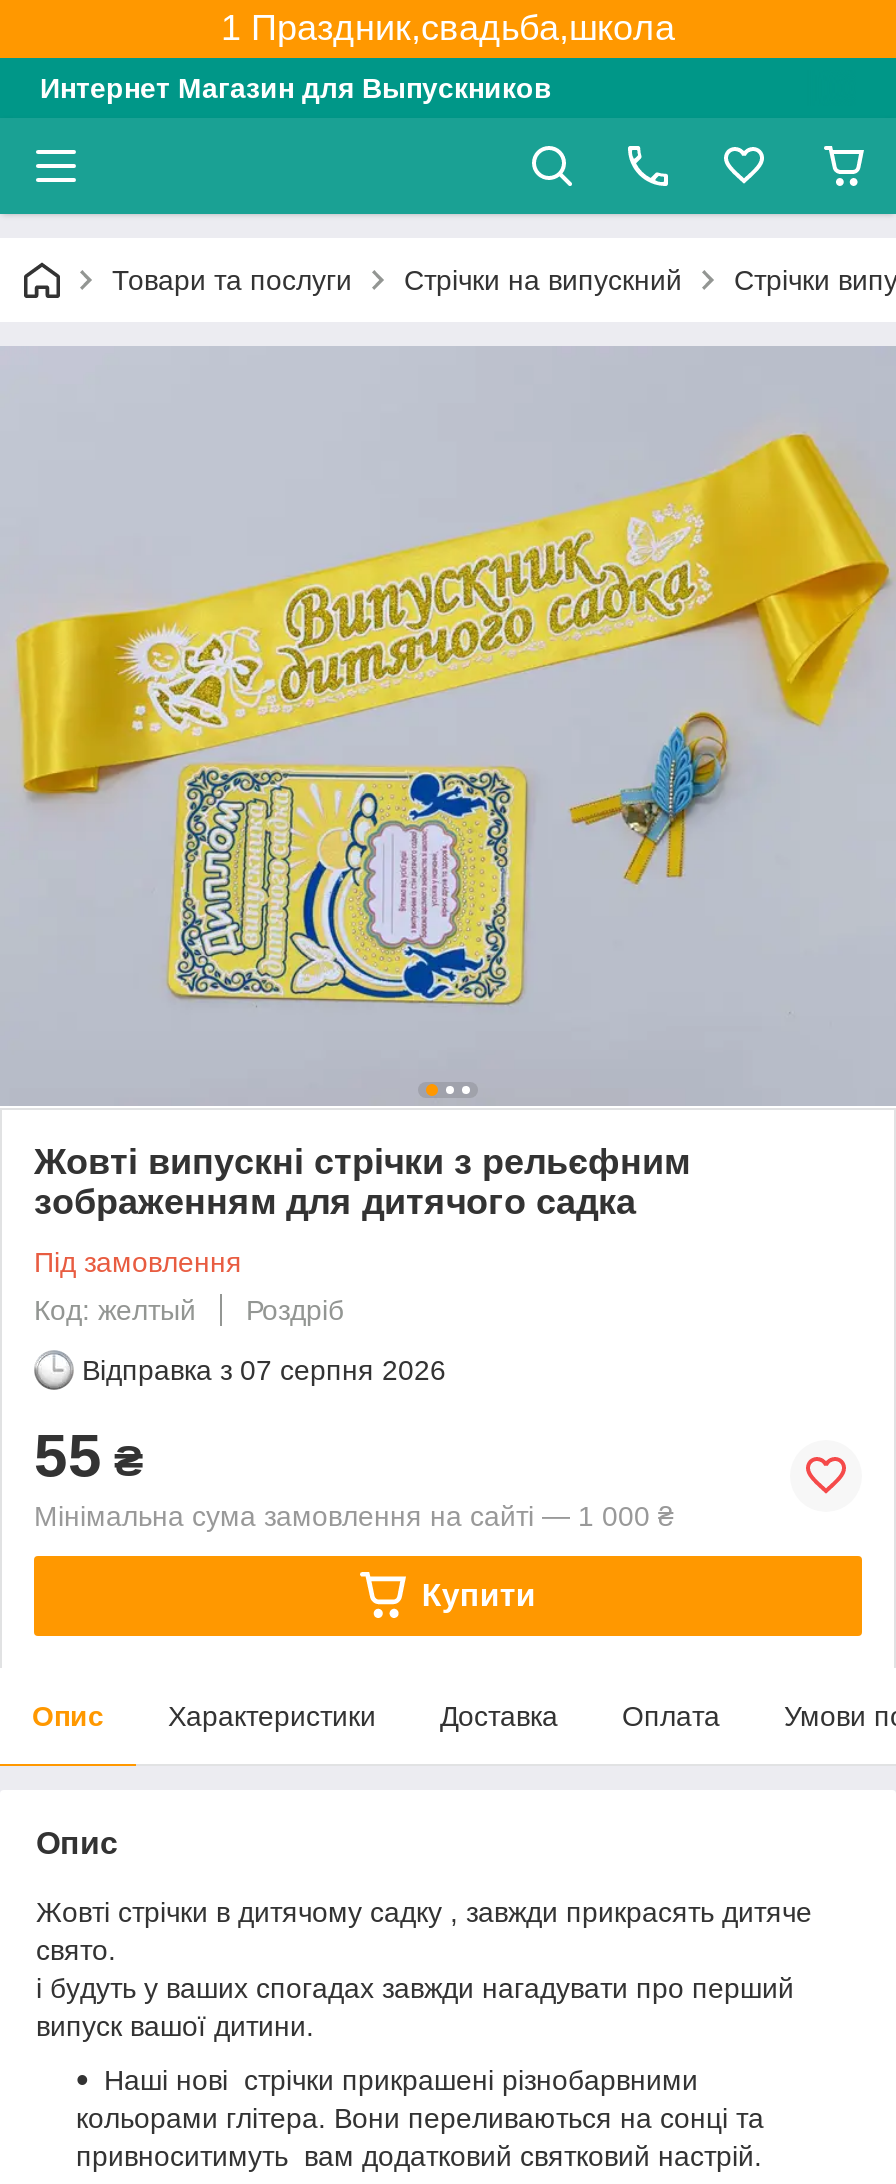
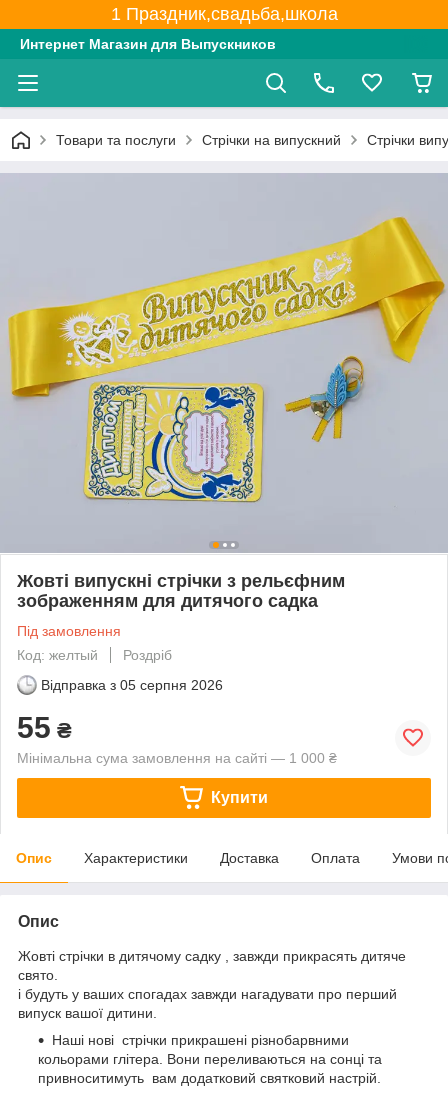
[82,1354,446,1386] Відправка з 07 серпня 2026 -> [41,677,223,693] Відправка з 05 серпня 2026

